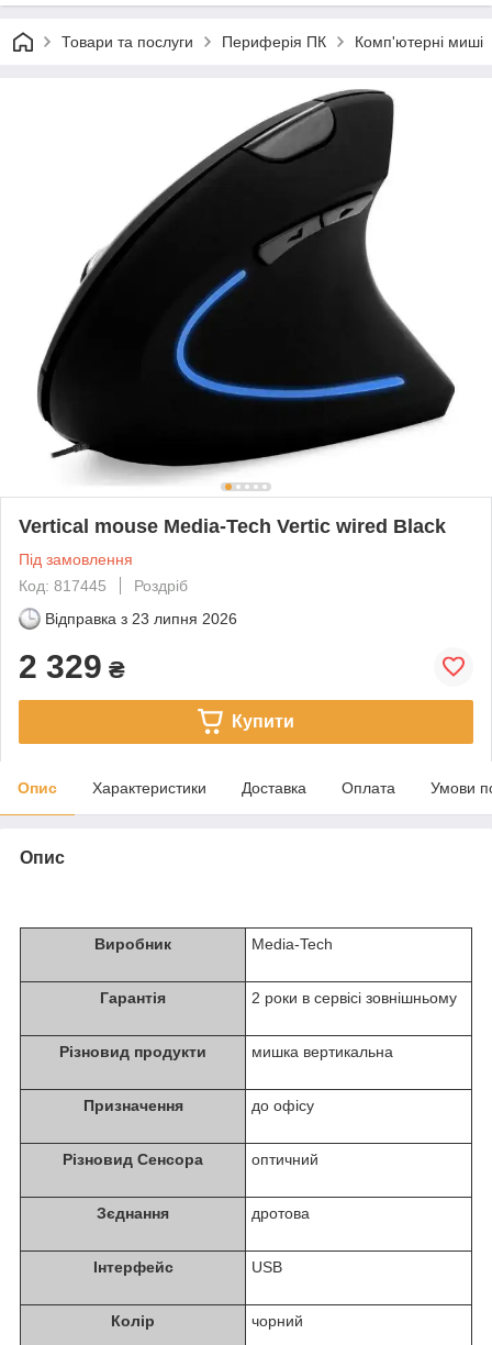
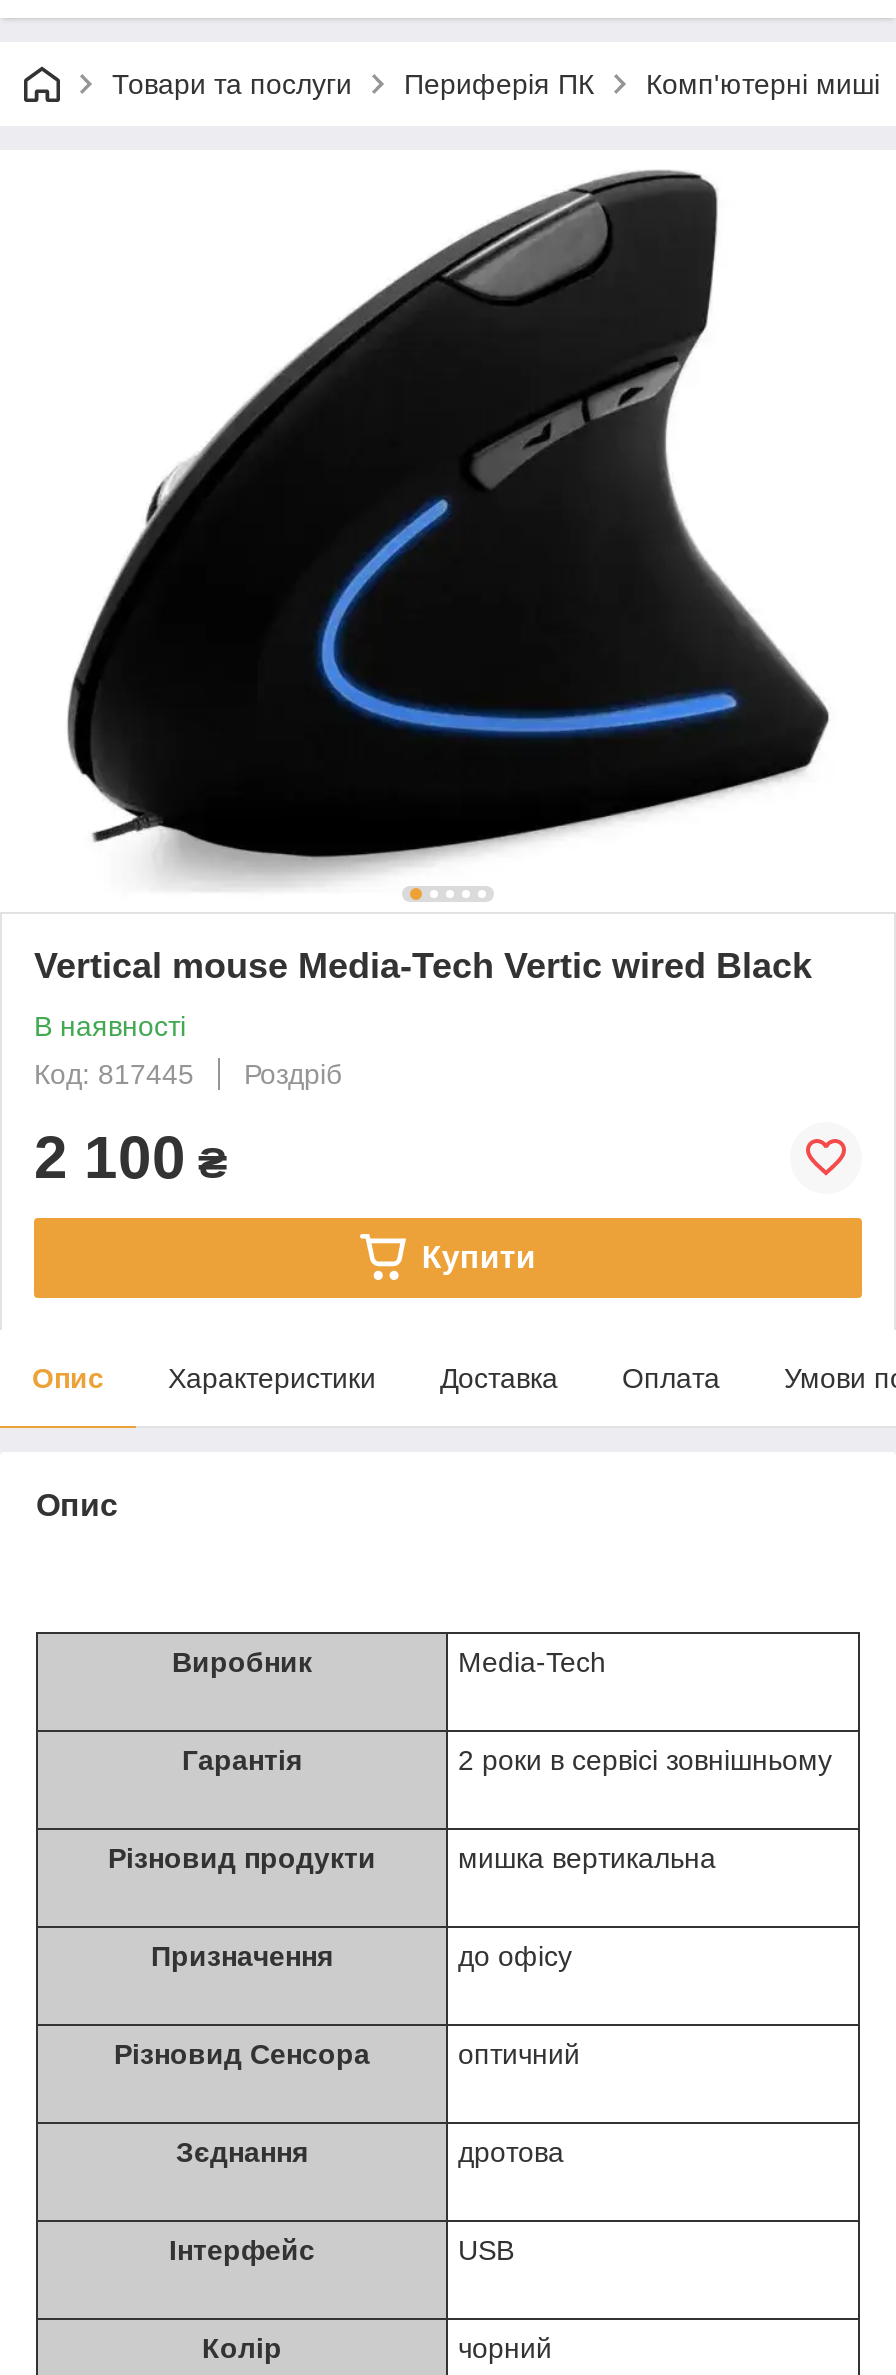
[19,550,133,568] Під замовлення -> [34,1010,186,1042] В наявності
[19,610,237,684] Відправка з 23 липня 2026 | 2 329 ₴ -> [34,1124,228,1190] 2 100 ₴

